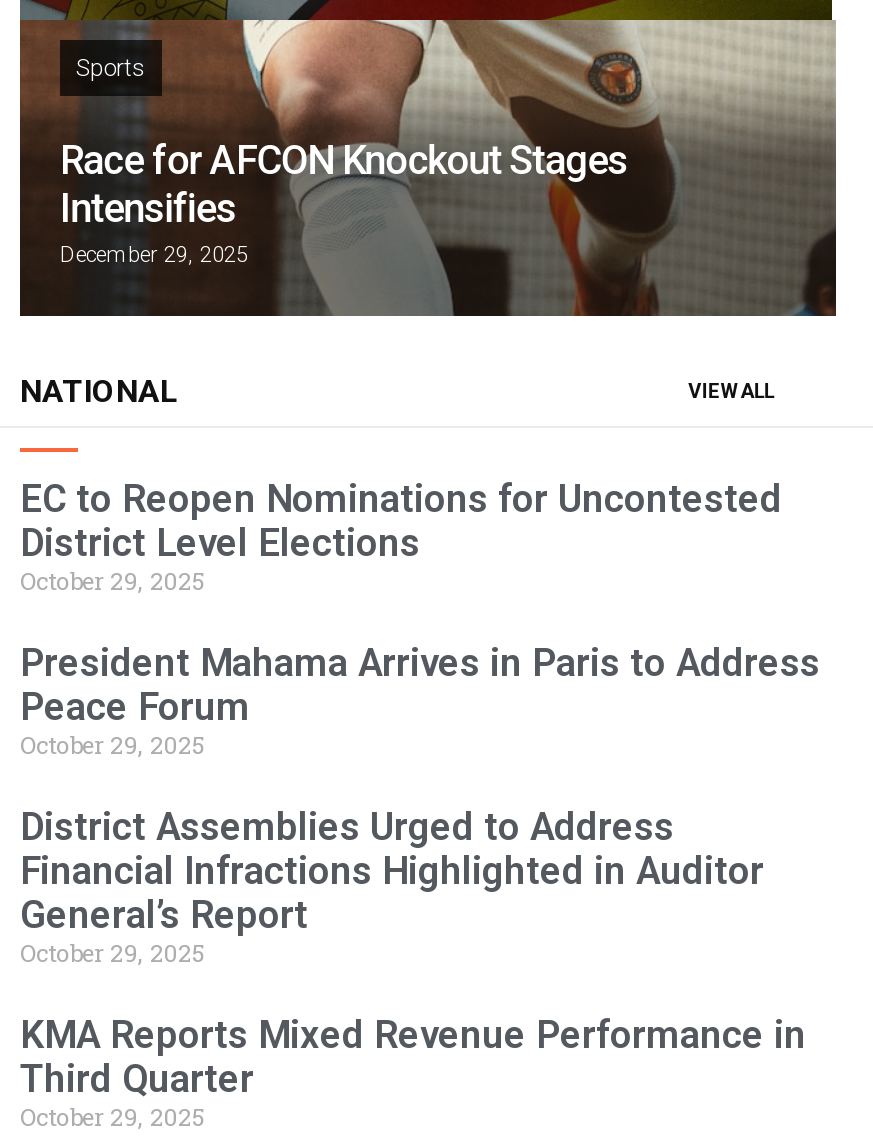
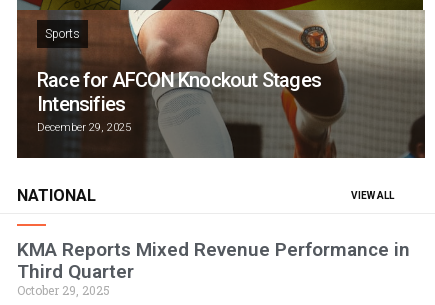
[20,477,820,969] EC to Reopen Nominations for Uncontested | District Level Elections | October 29, 2025 | President Mahama Arrives in Paris to Address | Peace Forum | October 29, 2025 | District Assemblies Urged to Address | Financial Infractions Highlighted in Auditor | General’s Report | October 29, 2025 -> none

